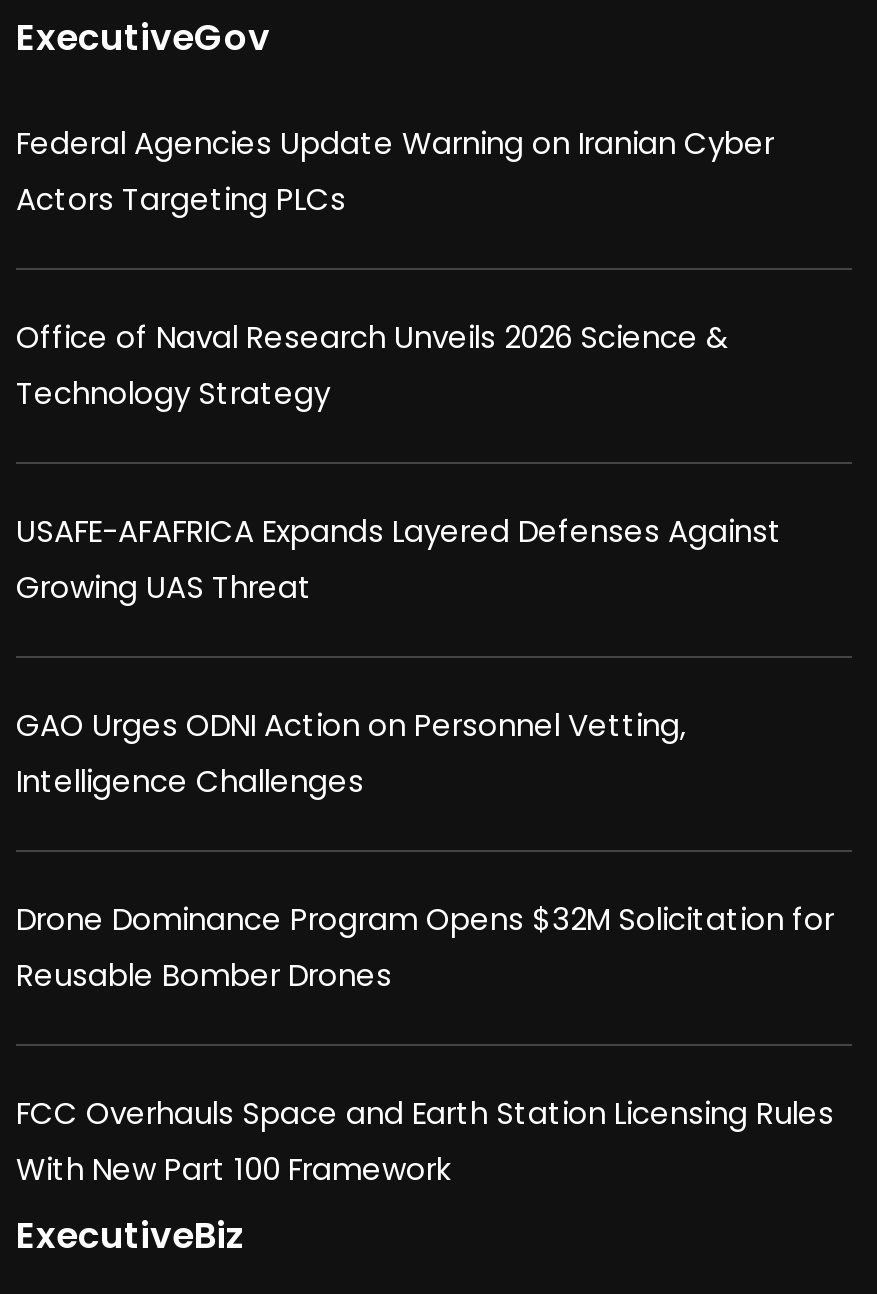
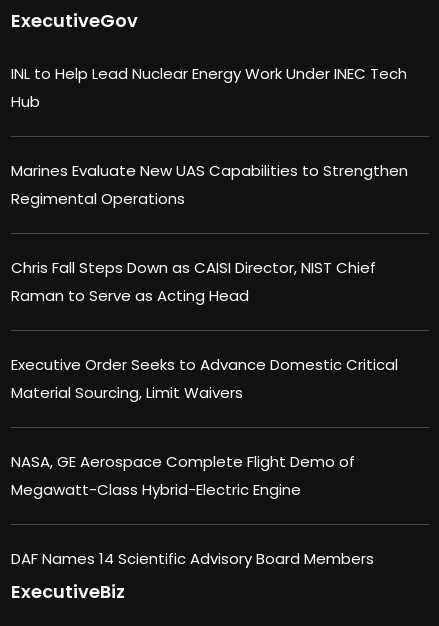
[16,122,774,220] Federal Agencies Update Warning on Iranian Cyber | Actors Targeting PLCs -> [11,63,407,112] INL to Help Lead Nuclear Energy Work Under INEC Tech | Hub
[16,316,728,414] Office of Naval Research Unveils 2026 Science & | Technology Strategy -> [11,160,408,209] Marines Evaluate New UAS Capabilities to Strengthen | Regimental Operations
[16,510,782,608] USAFE-AFAFRICA Expands Layered Defenses Against | Growing UAS Threat -> [11,257,376,306] Chris Fall Steps Down as CAISI Director, NIST Chief | Raman to Serve as Acting Head
[16,704,686,802] GAO Urges ODNI Action on Personnel Vetting, | Intelligence Challenges -> [11,354,398,403] Executive Order Seeks to Advance Domestic Critical | Material Sourcing, Limit Waivers
[16,898,834,996] Drone Dominance Program Opens $32M Solicitation for | Reusable Bomber Drones -> [11,451,355,500] NASA, GE Aerospace Complete Flight Demo of | Megawatt-Class Hybrid-Electric Engine
[16,1092,834,1190] FCC Overhauls Space and Earth Station Licensing Rules | With New Part 100 Framework -> [11,548,374,569] DAF Names 14 Scientific Advisory Board Members

